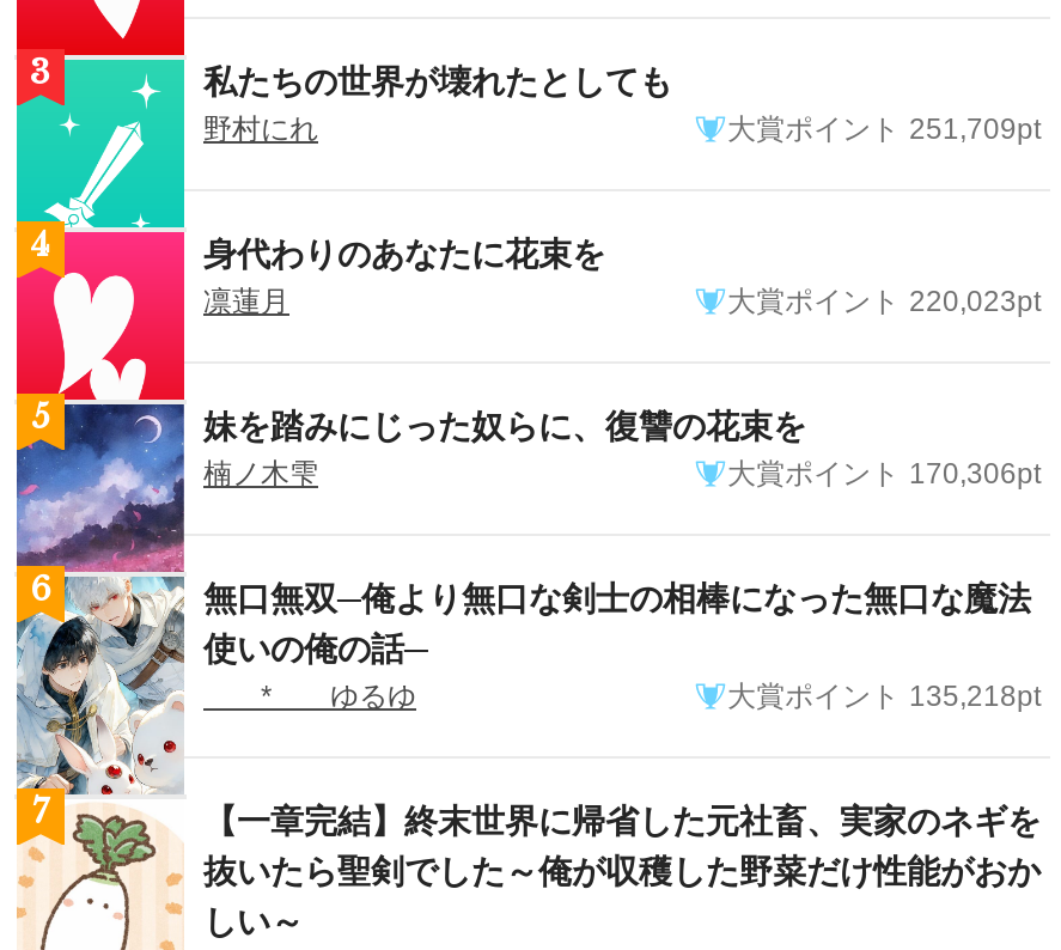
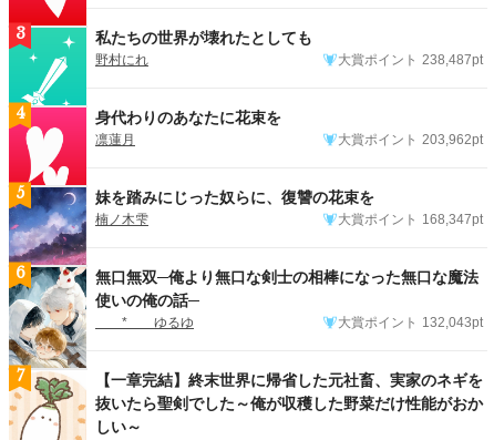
[727,114,1041,147] 大賞ポイント 251,709pt -> [338,53,483,68] 大賞ポイント 238,487pt
[727,286,1041,319] 大賞ポイント 220,023pt -> [338,132,483,148] 大賞ポイント 203,962pt
[727,458,1041,492] 大賞ポイント 170,306pt -> [338,212,483,228] 大賞ポイント 168,347pt
[17,574,187,797] [image] -> [9,266,88,369] [image]
[727,681,1041,714] 大賞ポイント 135,218pt -> [338,315,483,331] 大賞ポイント 132,043pt

